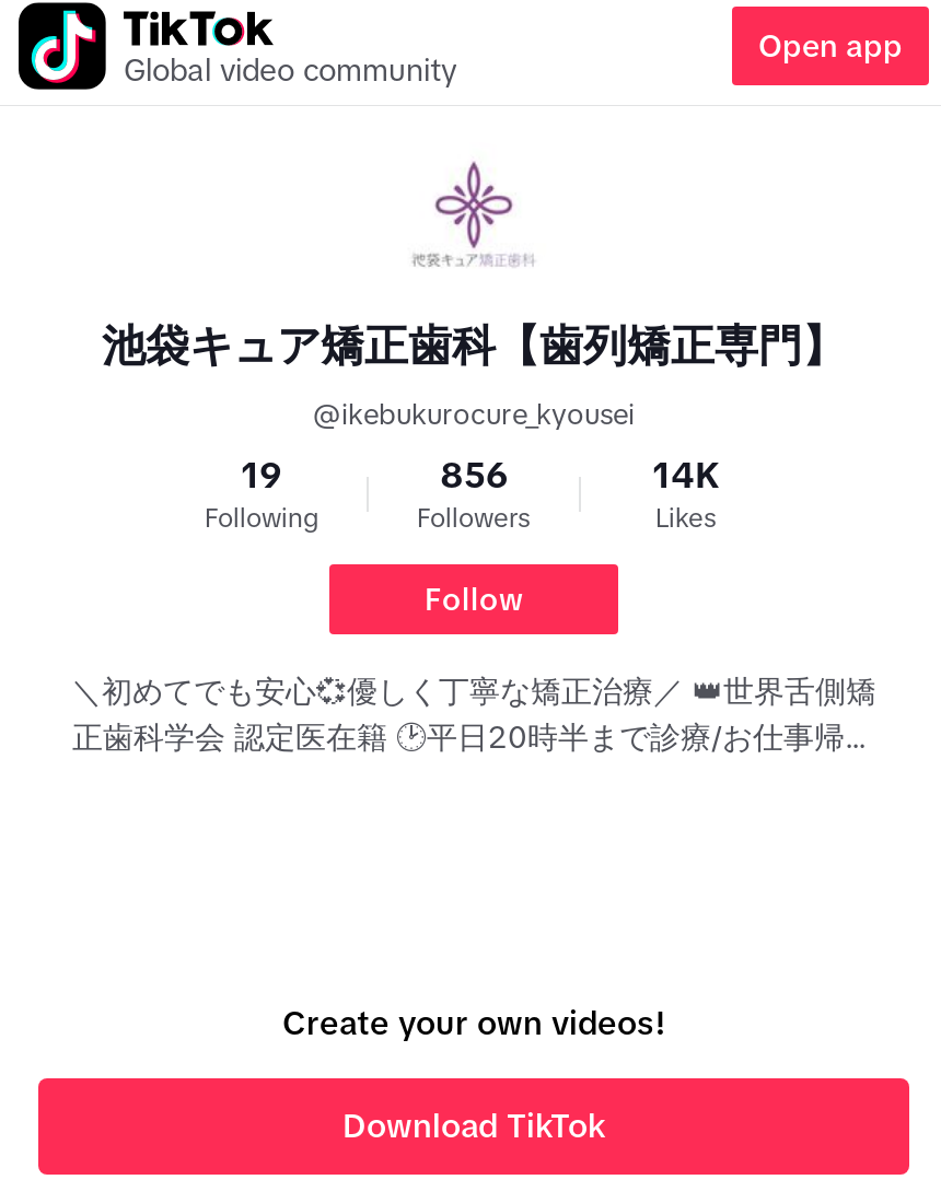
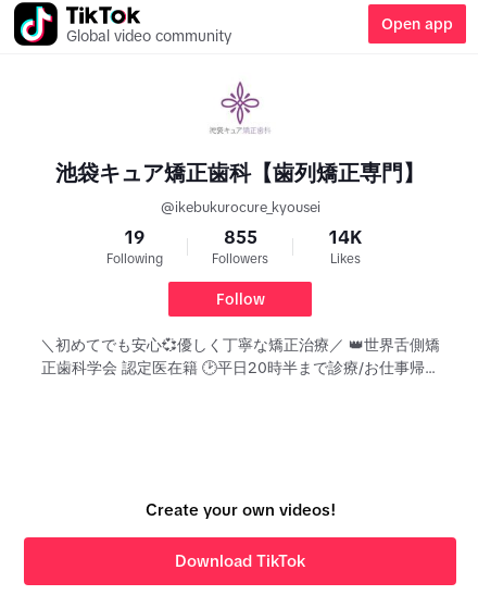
[440,455,508,494] 856 -> [223,227,257,247] 855

